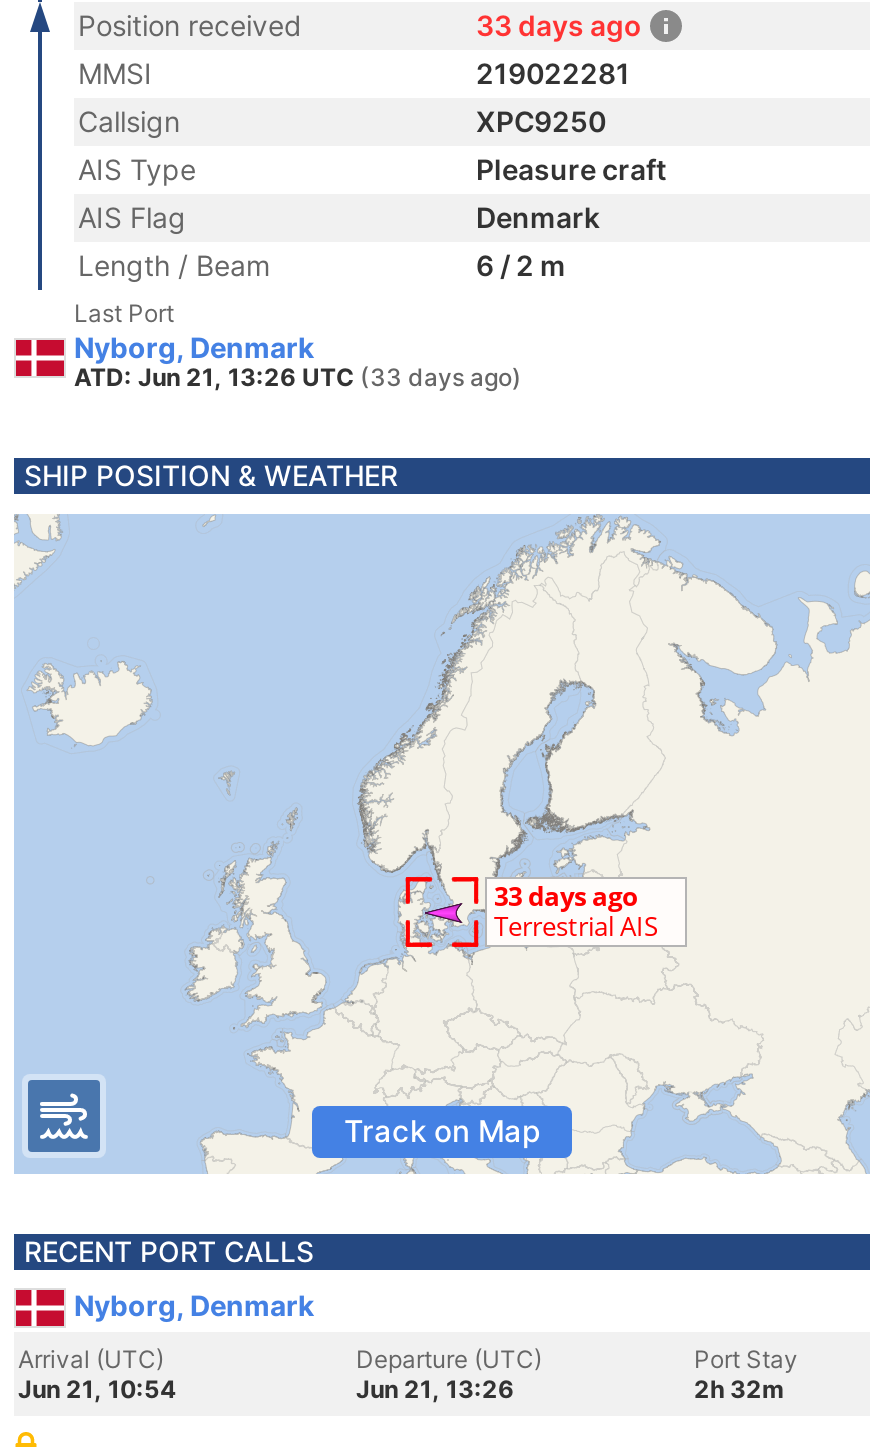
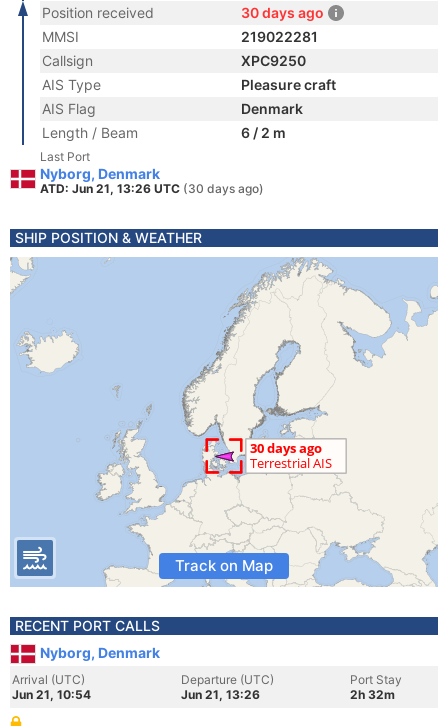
[476,8,642,42] 33 days ago -> [241,4,324,21] 30 days ago
[74,362,522,392] ATD: Jun 21, 13:26 UTC (33 days ago) -> [40,181,264,196] ATD: Jun 21, 13:26 UTC (30 days ago)

